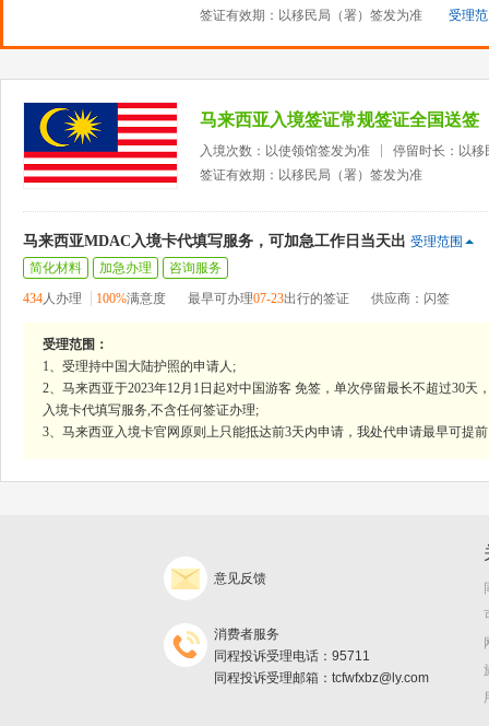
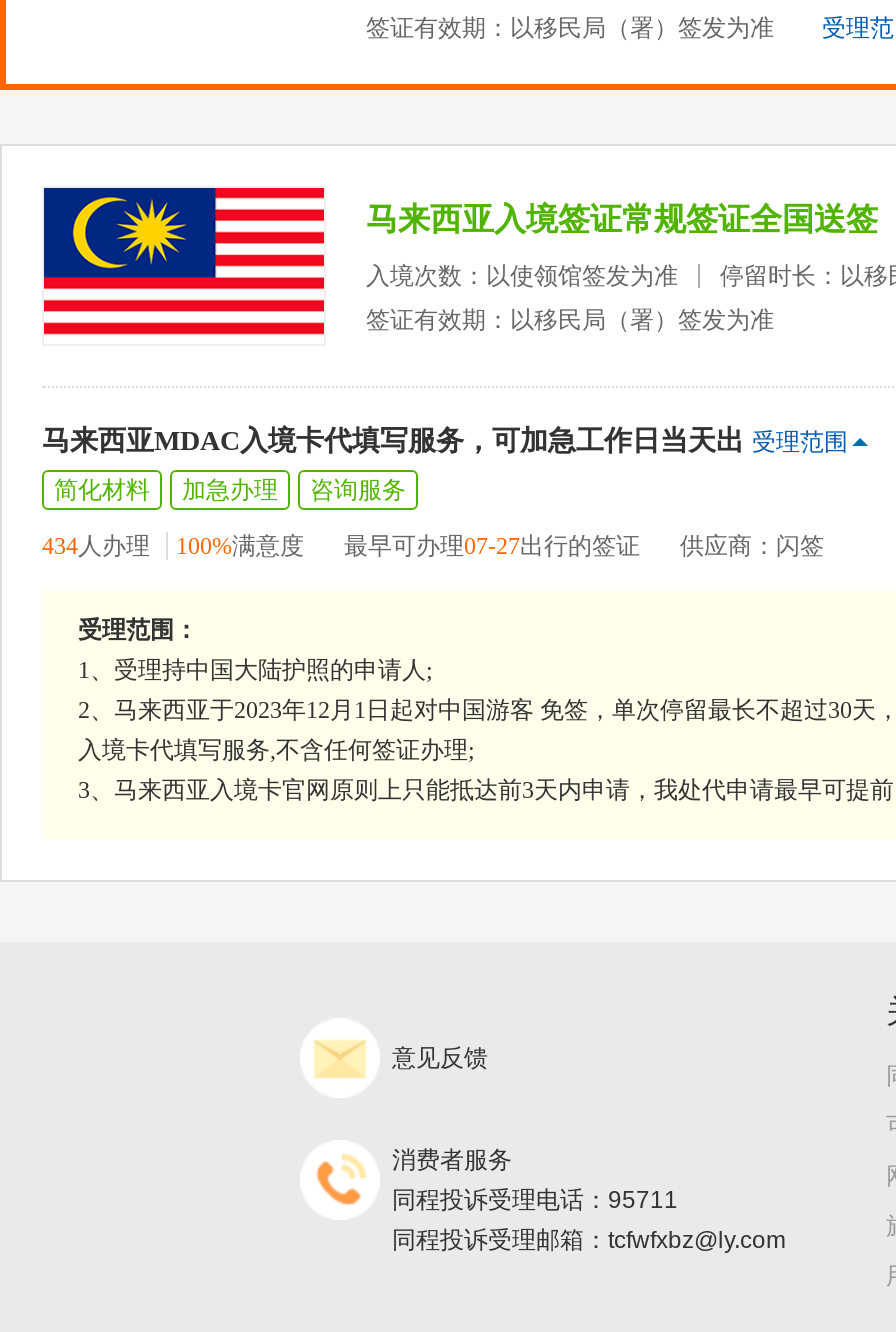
[188,291,349,306] 最早可办理07-23出行的签证 -> [344,532,640,560] 最早可办理07-27出行的签证

